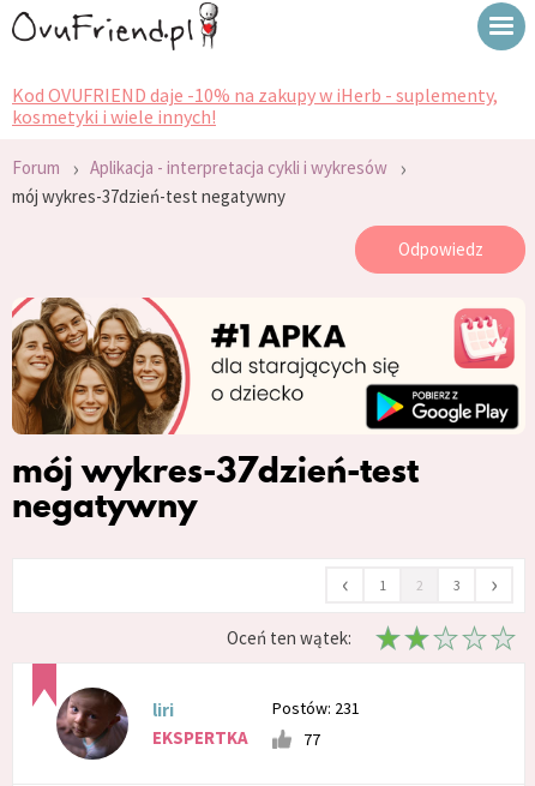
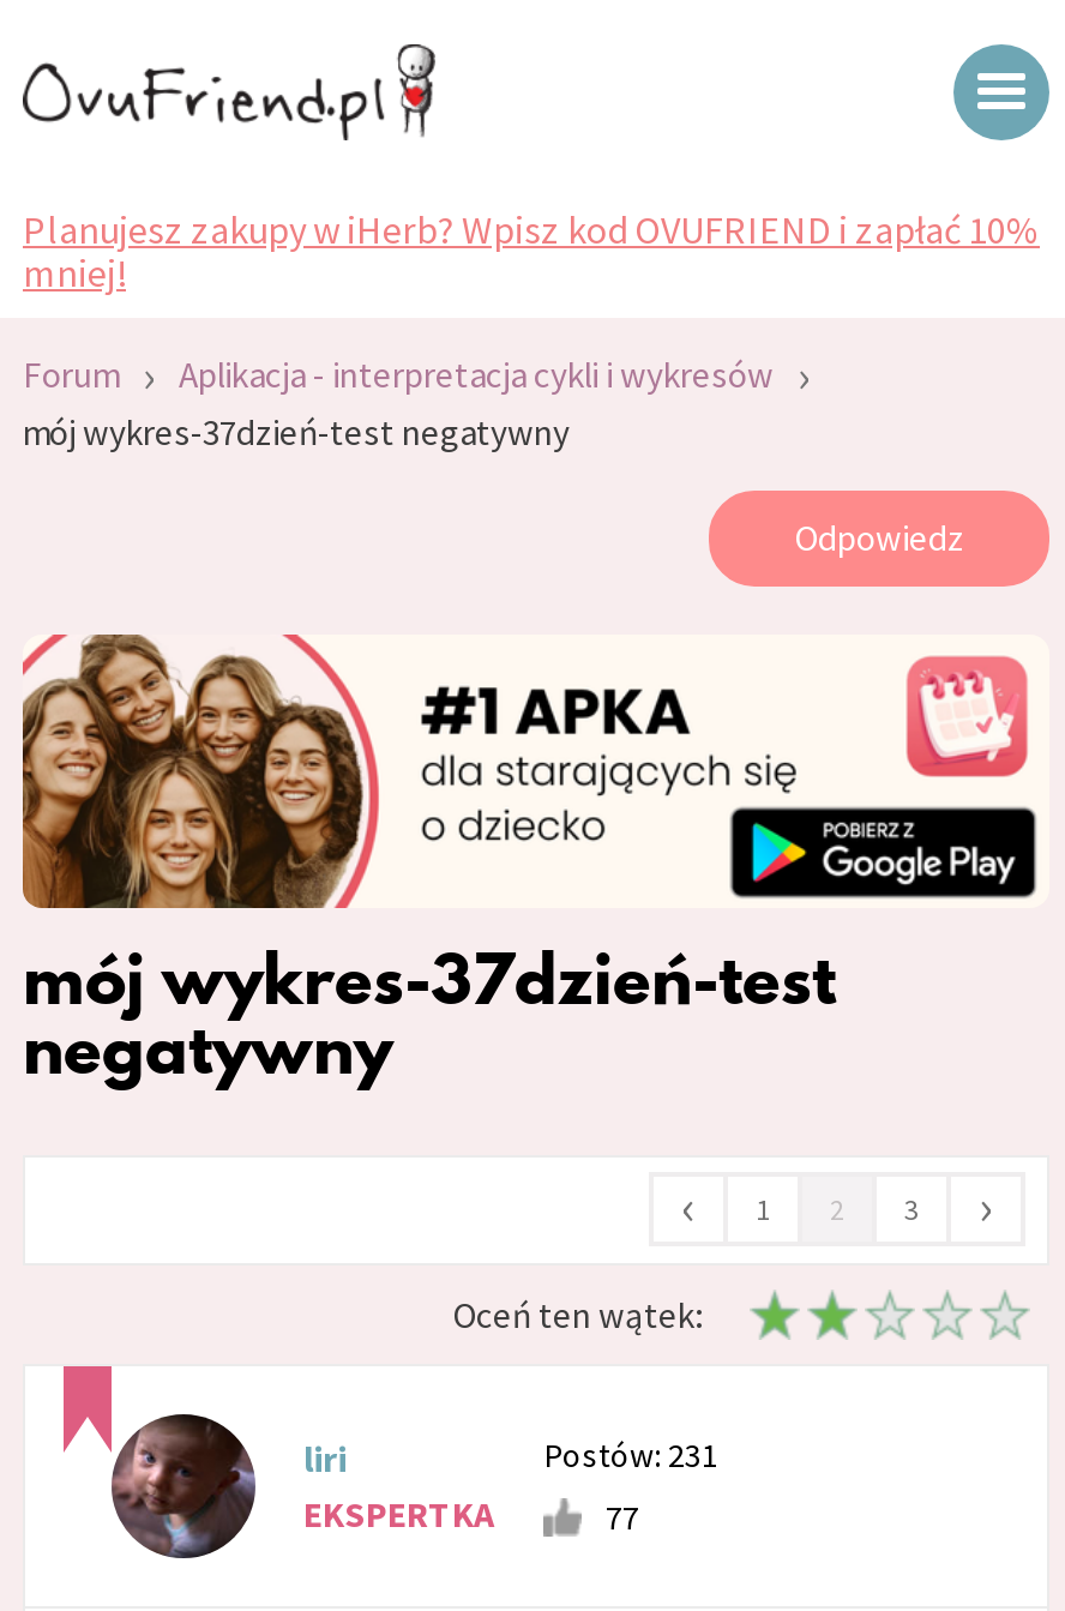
[12,83,498,128] Kod OVUFRIEND daje -10% na zakupy w iHerb - suplementy, | kosmetyki i wiele innych! -> [23,205,1040,296] Planujesz zakupy w iHerb? Wpisz kod OVUFRIEND i zapłać 10% | mniej!

